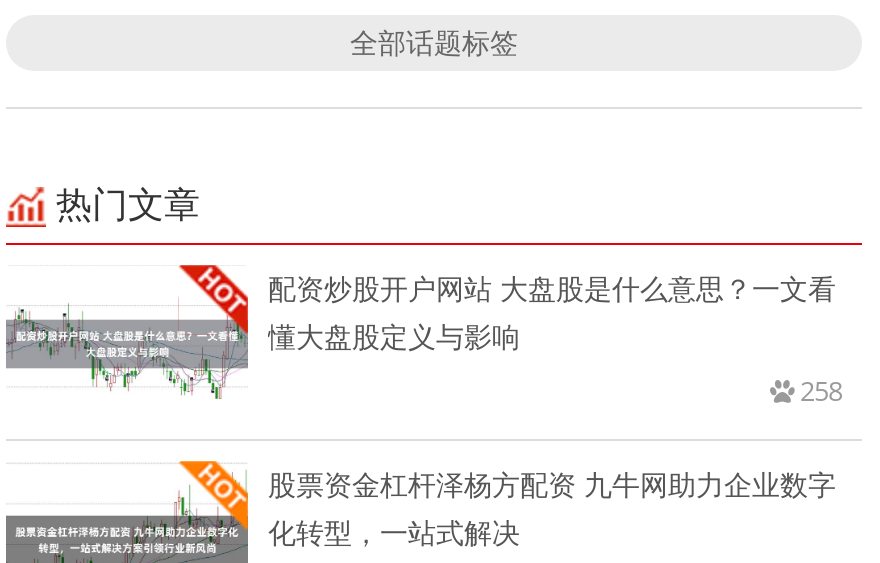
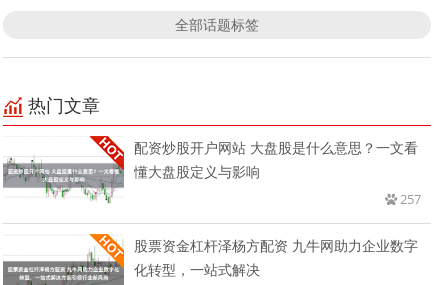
[800,372,842,408] 258 -> [400,189,421,207] 257

